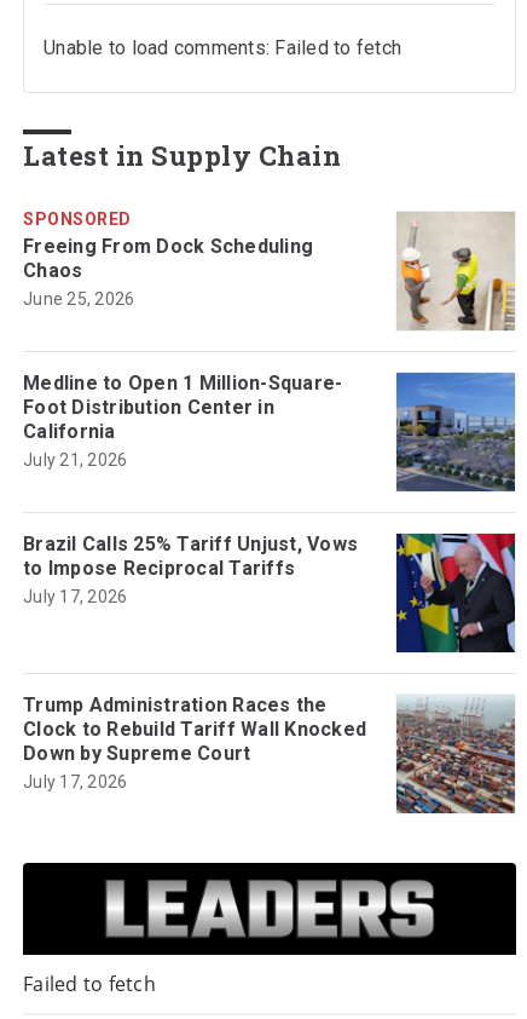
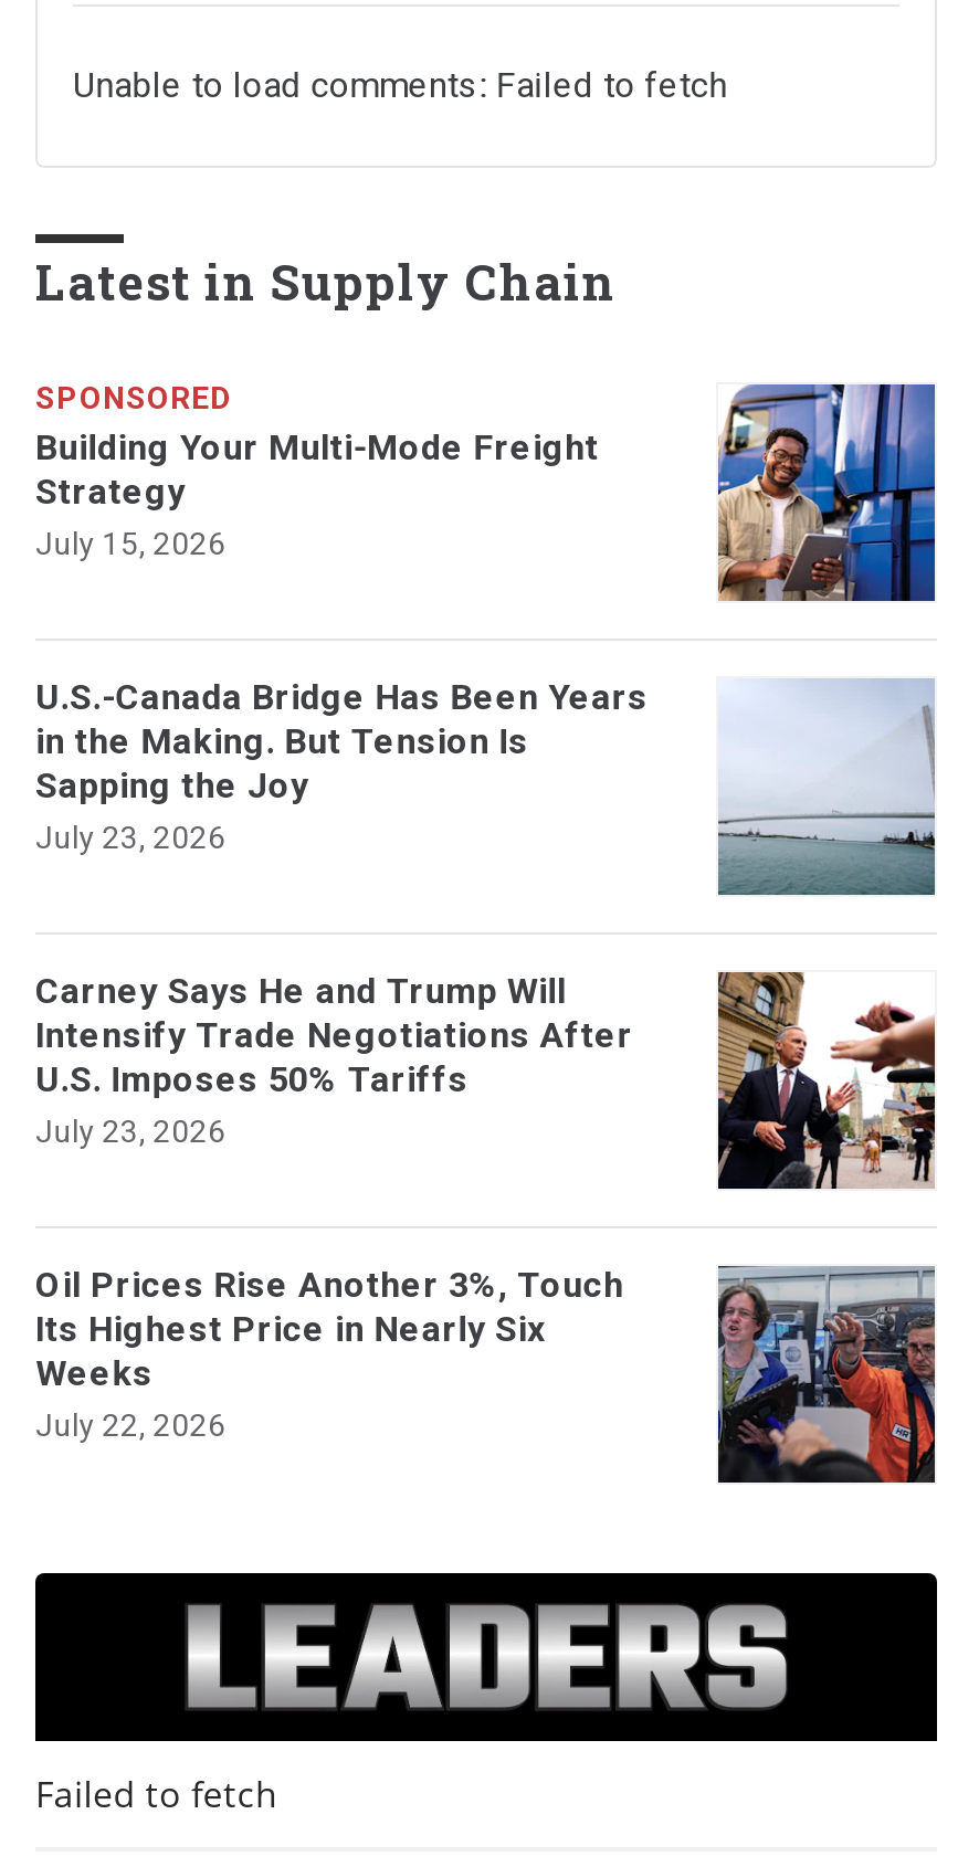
[396,212,516,332] [image] -> [716,382,937,603] [image]
[23,235,313,309] Freeing From Dock Scheduling | Chaos | June 25, 2026 -> [35,426,599,561] Building Your Multi-Mode Freight | Strategy | July 15, 2026
[23,372,342,470] Medline to Open 1 Million-Square- | Foot Distribution Center in | California | July 21, 2026 -> [35,676,648,855] U.S.-Canada Bridge Has Been Years | in the Making. But Tension Is | Sapping the Joy | July 23, 2026
[395,372,515,490] [image] -> [718,678,935,895] [image]
[23,532,516,654] [image] | Brazil Calls 25% Tariff Unjust, Vows | to Impose Reciprocal Tariffs | July 17, 2026 -> [35,970,937,1189] [image] | Carney Says He and Trump Will | Intensify Trade Negotiations After | U.S. Imposes 50% Tariffs | July 23, 2026
[23,693,366,791] Trump Administration Races the | Clock to Rebuild Tariff Wall Knocked | Down by Supreme Court | July 17, 2026 -> [35,1264,624,1443] Oil Prices Rise Another 3%, Touch | Its Highest Price in Nearly Six | Weeks | July 22, 2026
[395,695,516,814] [image] -> [718,1264,937,1485] [image]

